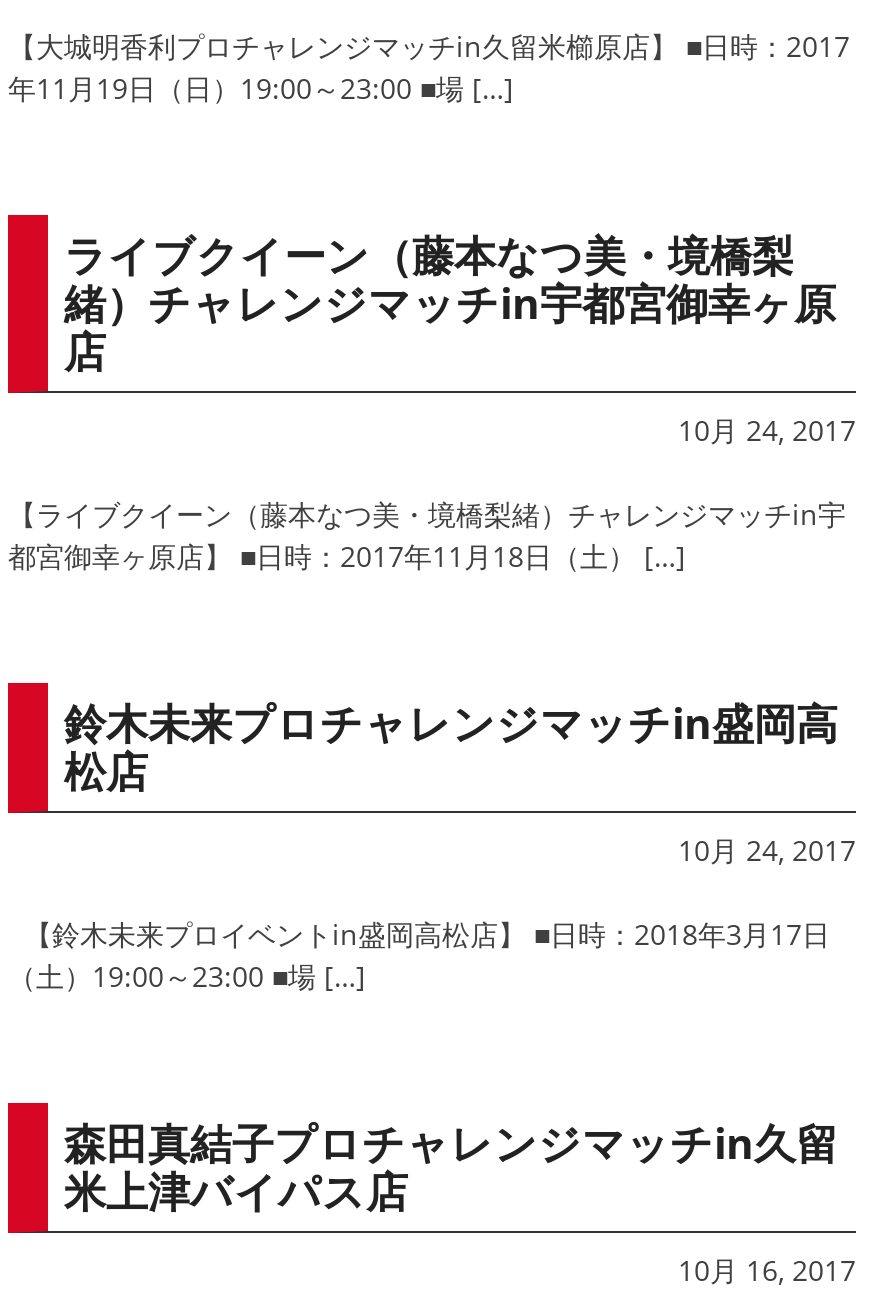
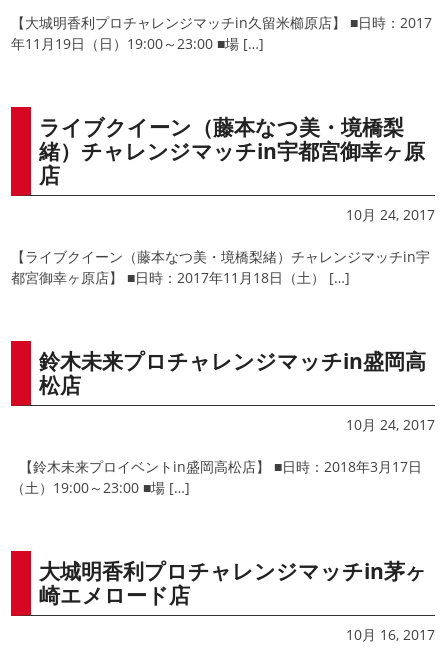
[64,1115,838,1219] 森田真結子プロチャレンジマッチin久留 | 米上津バイパス店 -> [39,557,427,609] 大城明香利プロチャレンジマッチin茅ヶ | 崎エメロード店

